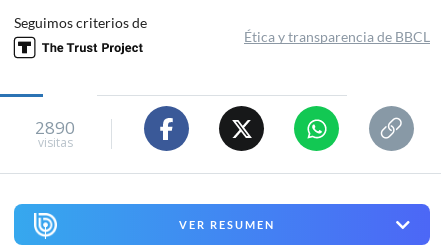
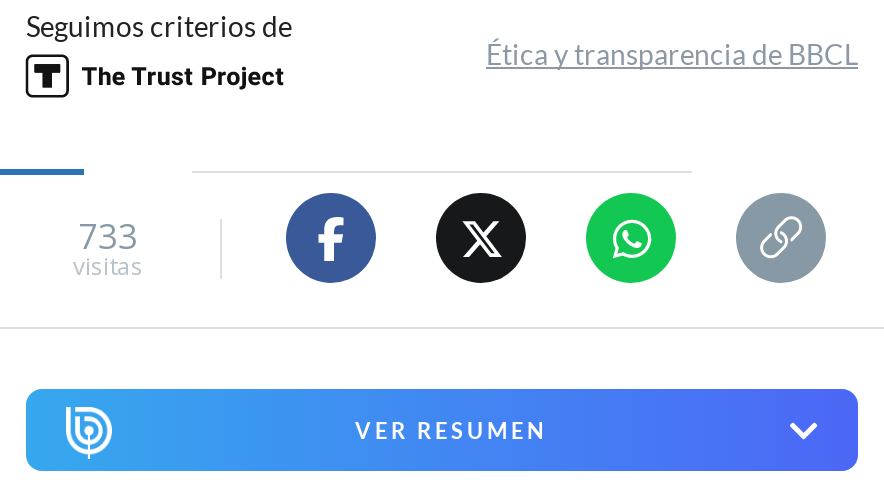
[35,116,75,139] 2890 -> [78,213,138,259] 733

